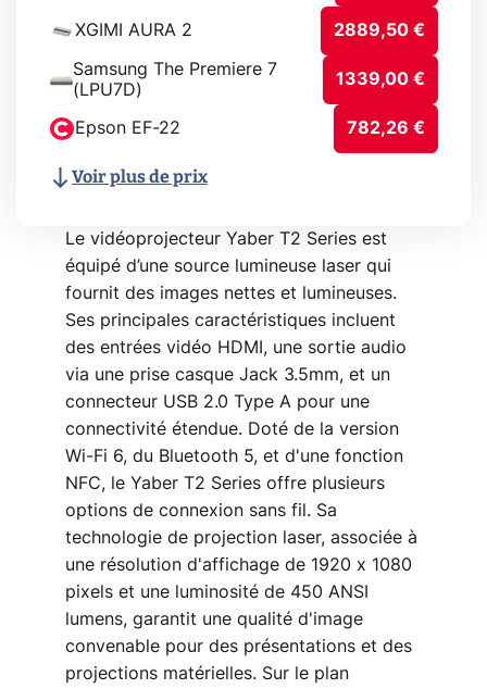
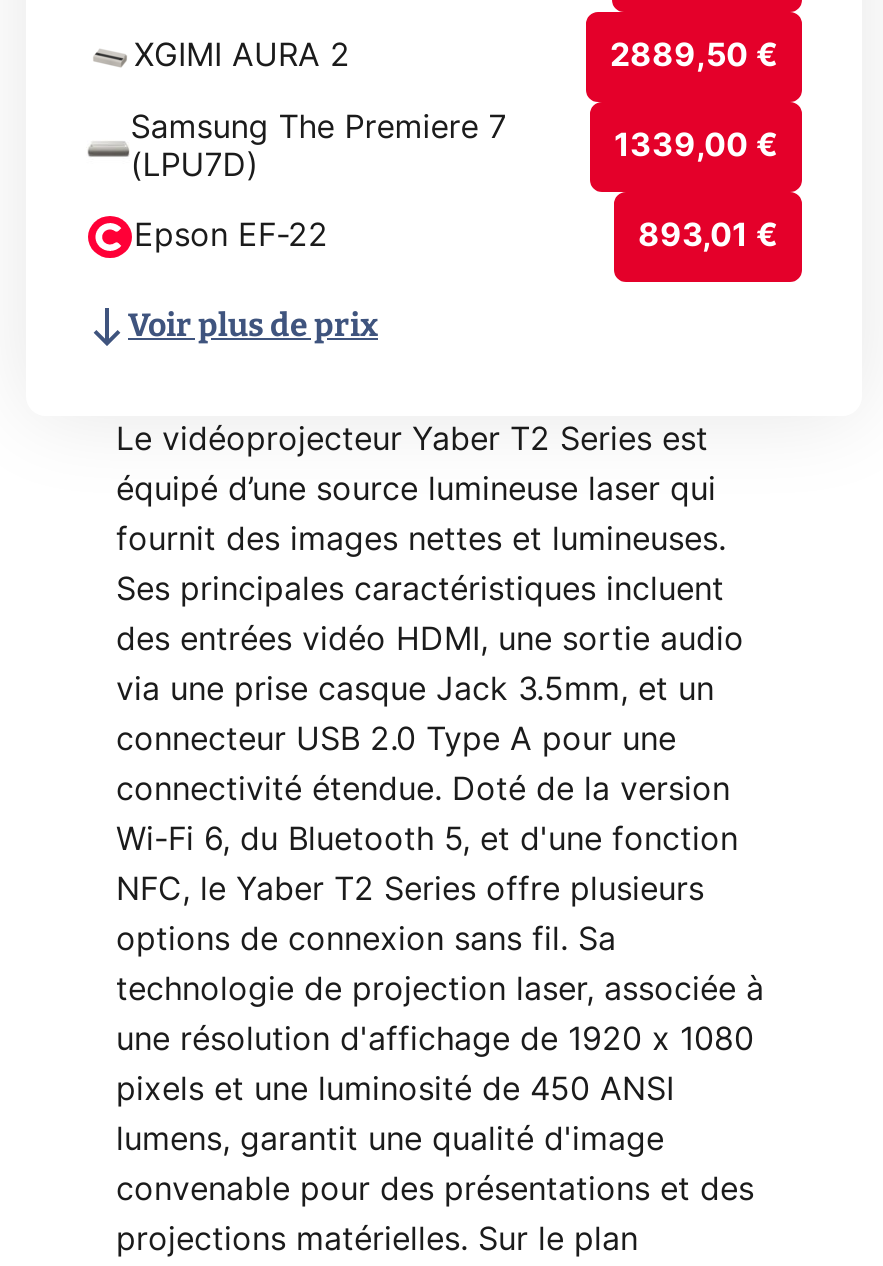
[347,120,425,137] 782,26 € -> [638,220,778,252] 893,01 €

